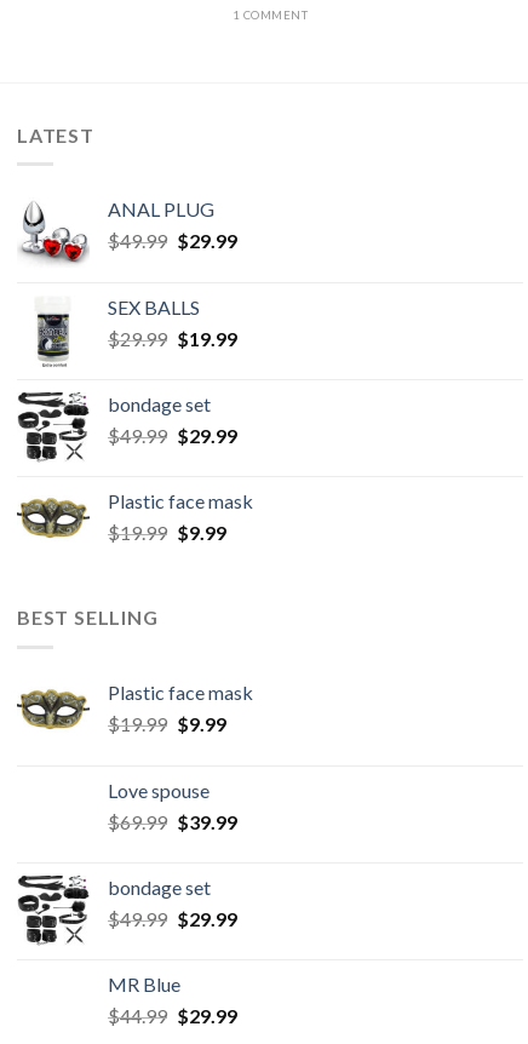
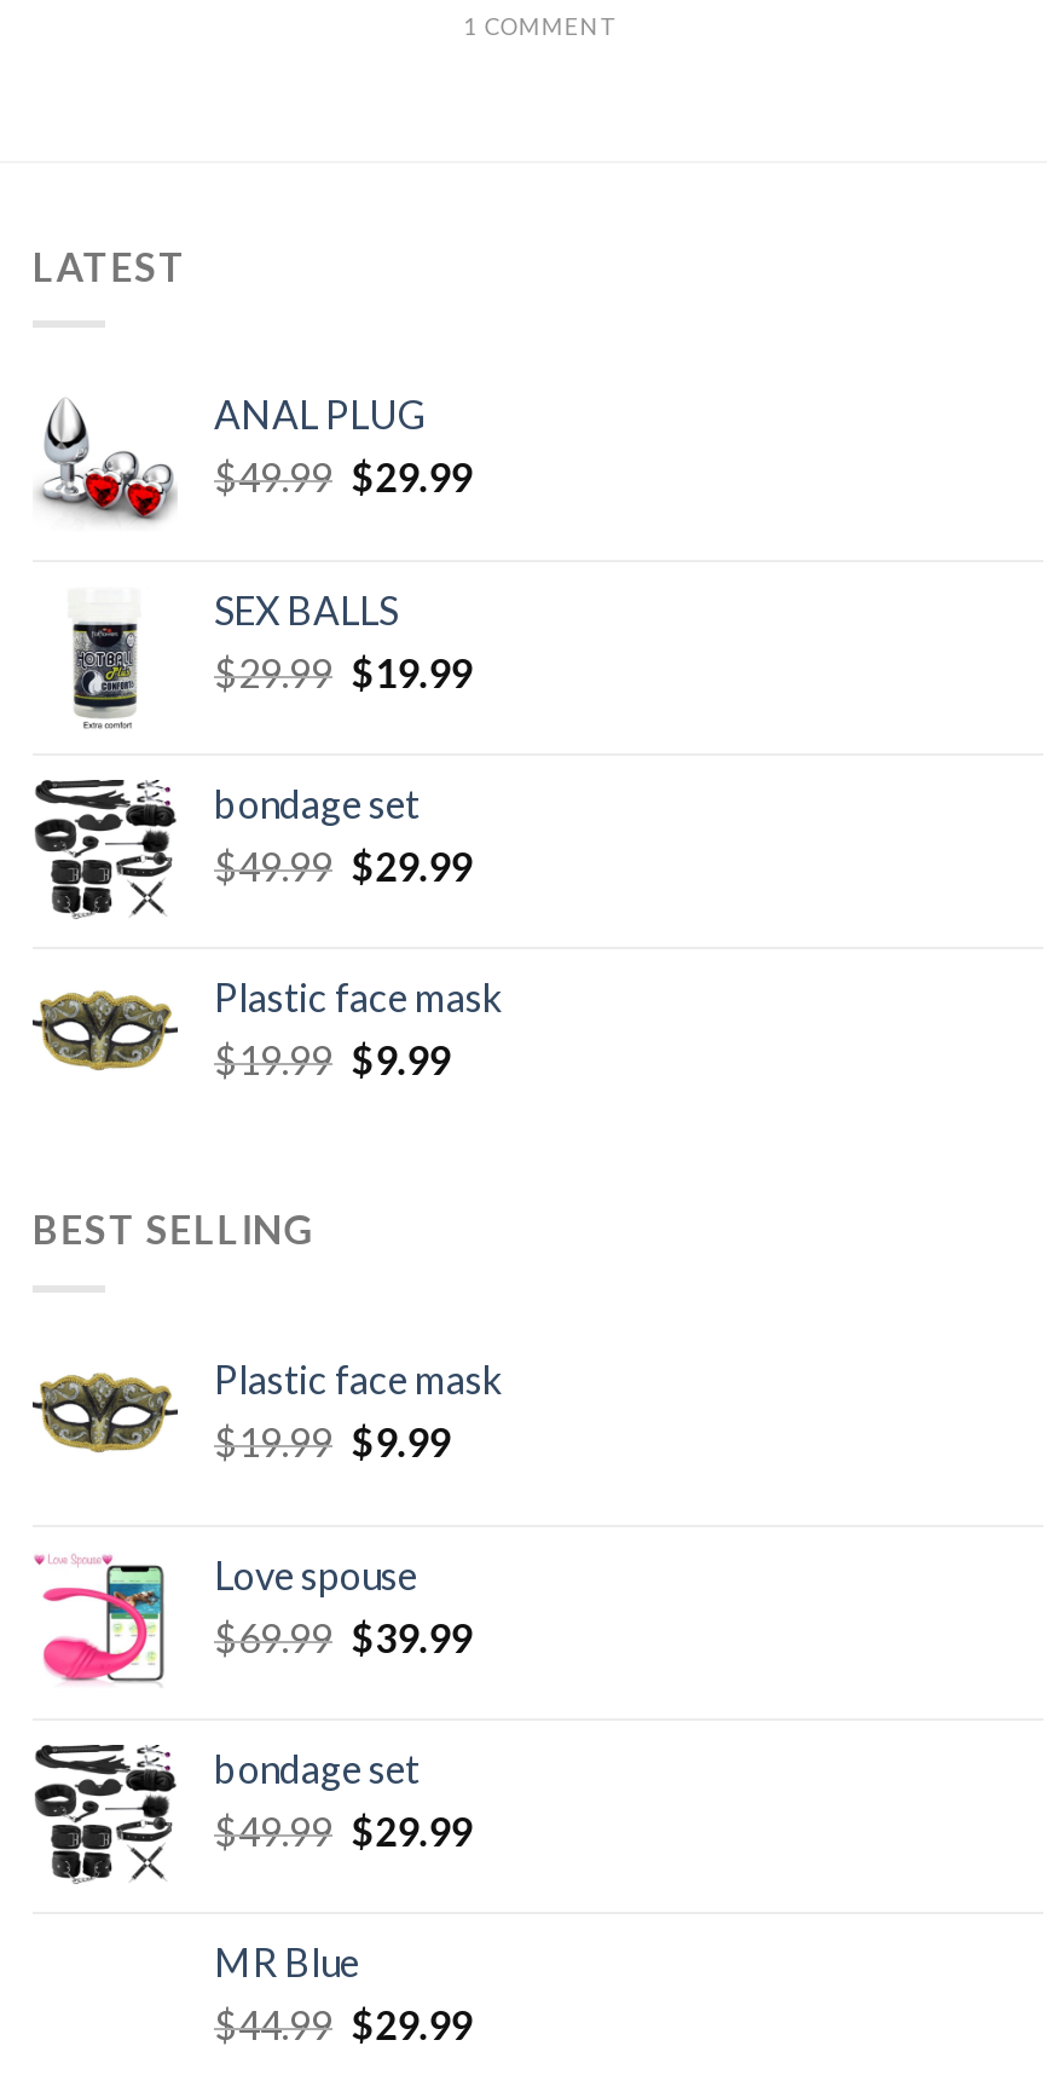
none -> [33,1554,166,1684] [image]

